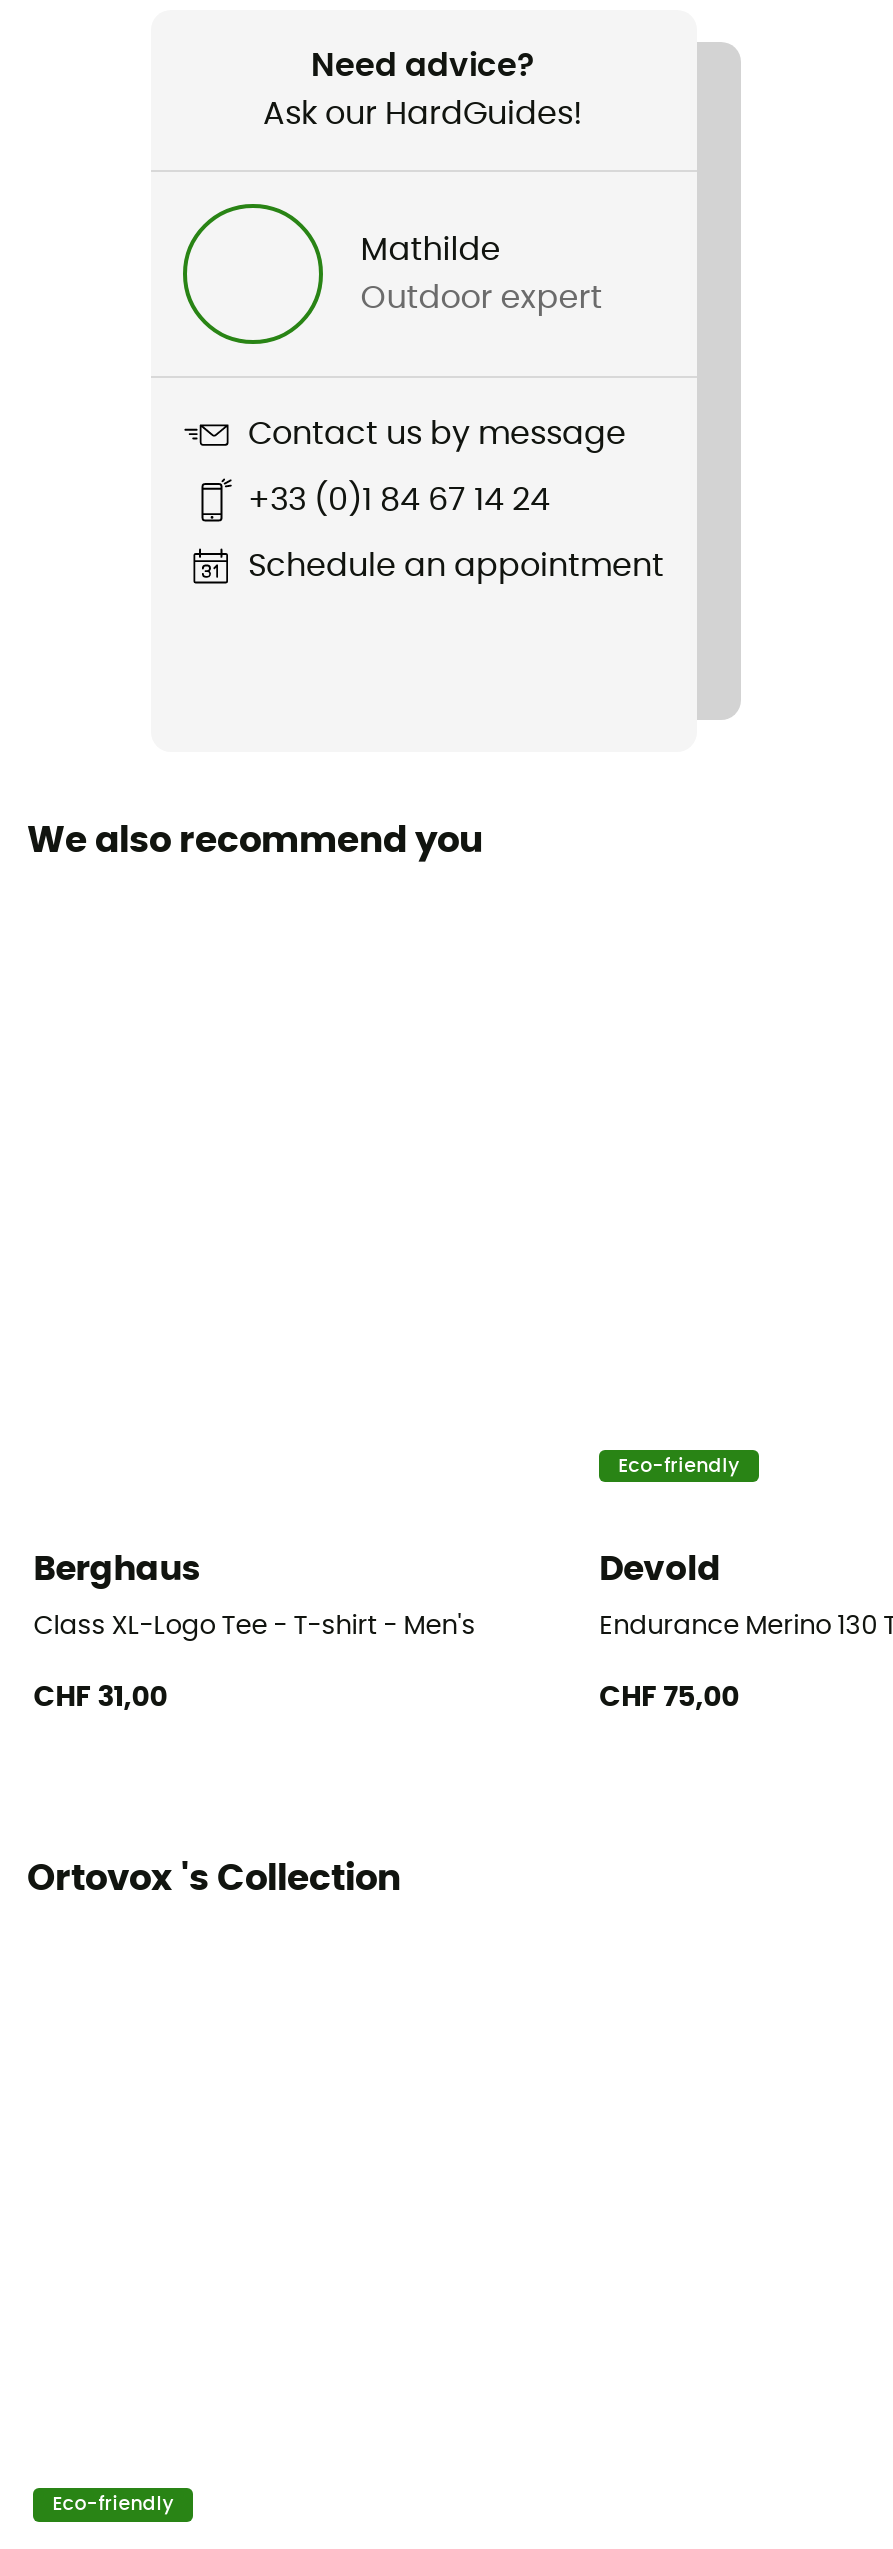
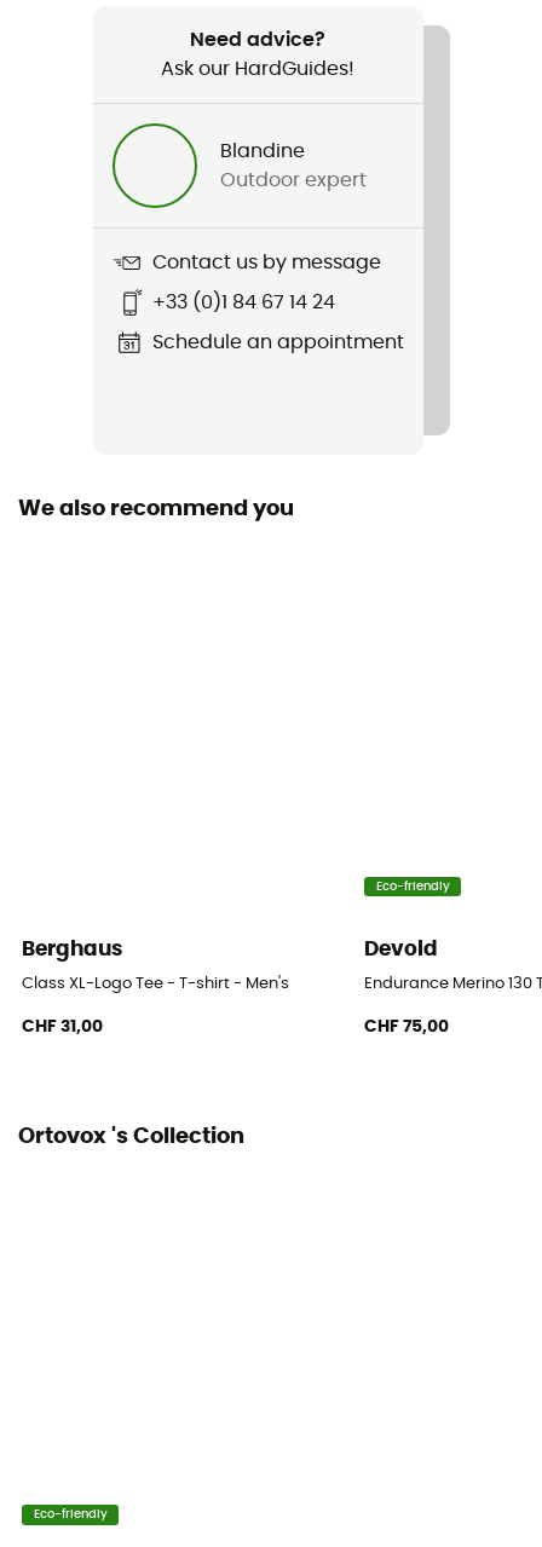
[360,233,500,265] Mathilde -> [220,141,305,161] Blandine

